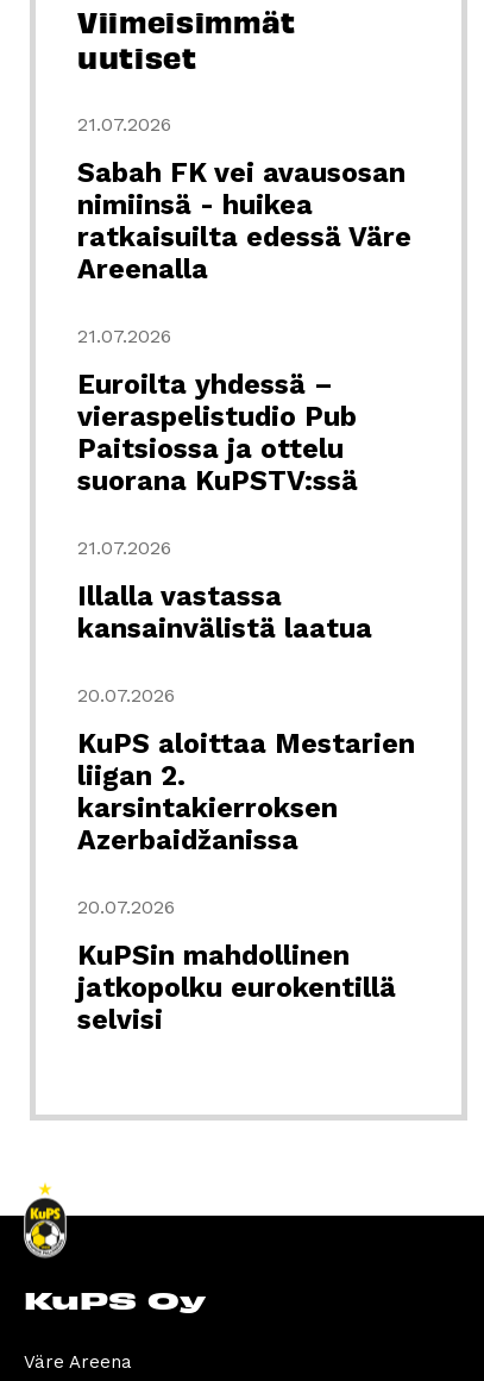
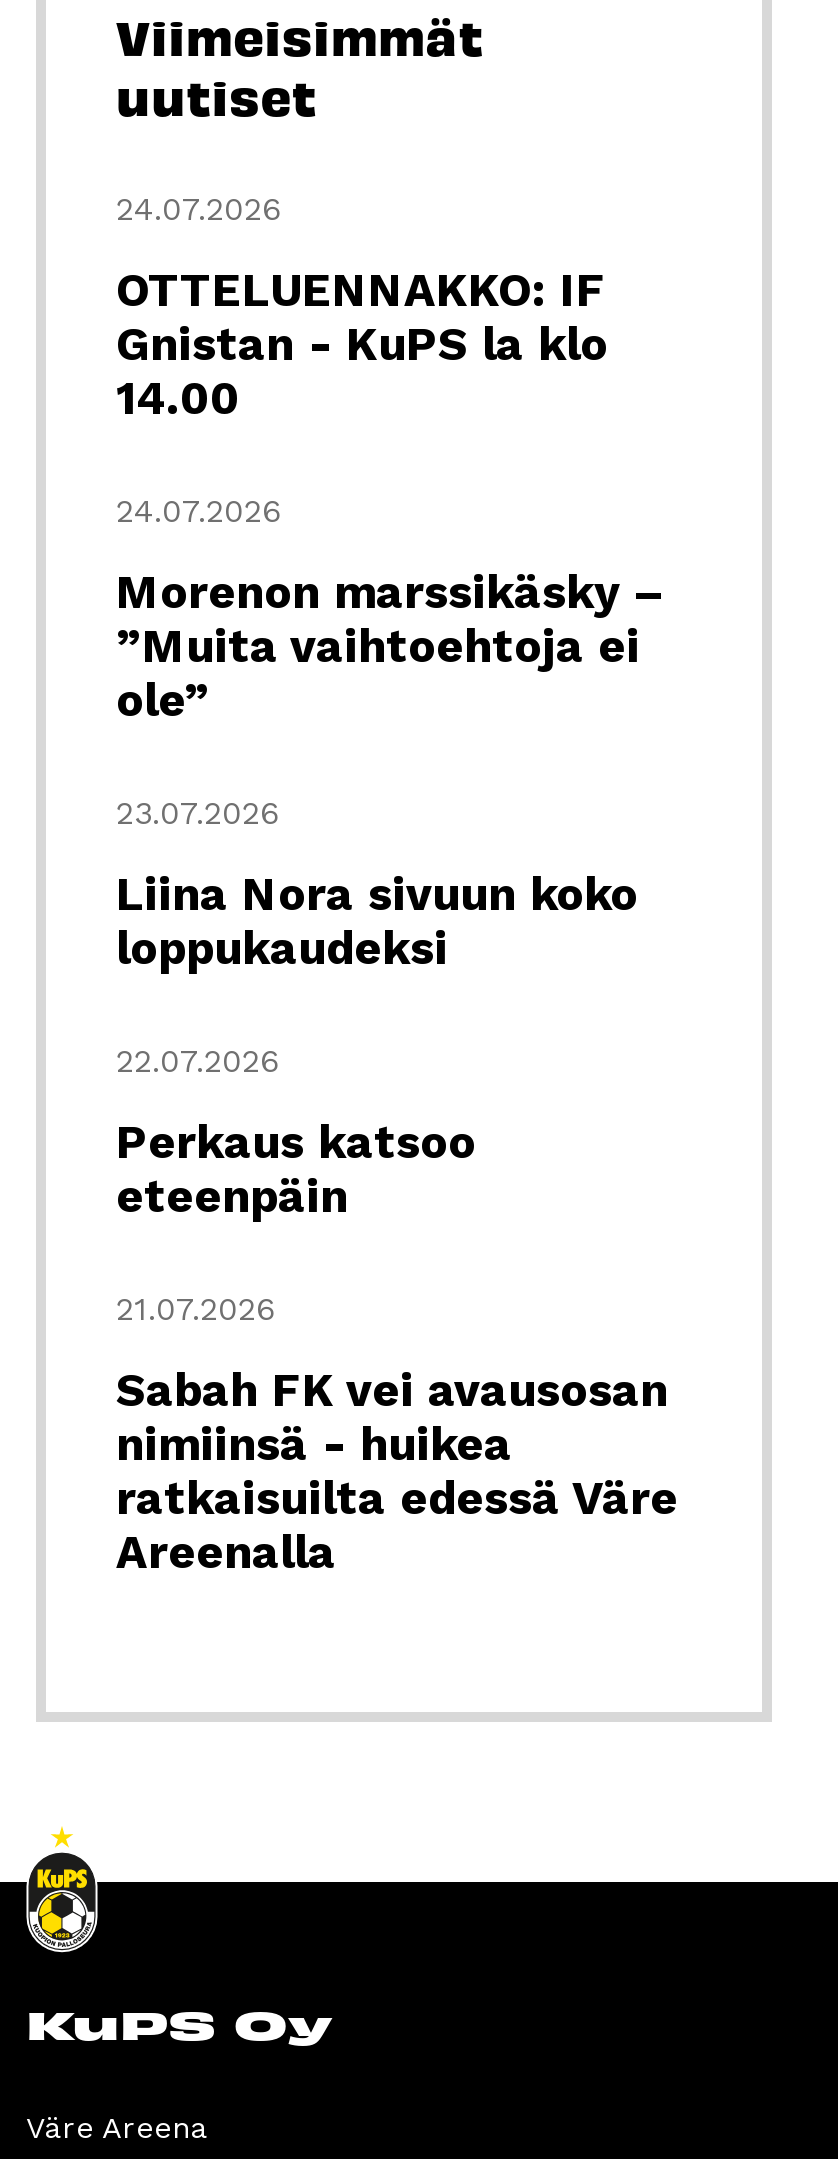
none -> [116,190,664,1224] 24.07.2026 | OTTELUENNAKKO: IF | Gnistan - KuPS la klo | 14.00 | 24.07.2026 | Morenon marssikäsky – | ”Muita vaihtoehtoja ei | ole” | 23.07.2026 | Liina Nora sivuun koko | loppukaudeksi | 22.07.2026 | Perkaus katsoo | eteenpäin
moved [77,113,411,285] -> [116,1290,678,1580]: 21.07.2026 | Sabah FK vei avausosan | nimiinsä - huikea | ratkaisuilta edessä Väre | Areenalla
[77,325,415,1036] 21.07.2026 | Euroilta yhdessä – | vieraspelistudio Pub | Paitsiossa ja ottelu | suorana KuPSTV:ssä | 21.07.2026 | Illalla vastassa | kansainvälistä laatua | 20.07.2026 | KuPS aloittaa Mestarien | liigan 2. | karsintakierroksen | Azerbaidžanissa | 20.07.2026 | KuPSin mahdollinen | jatkopolku eurokentillä | selvisi -> none

